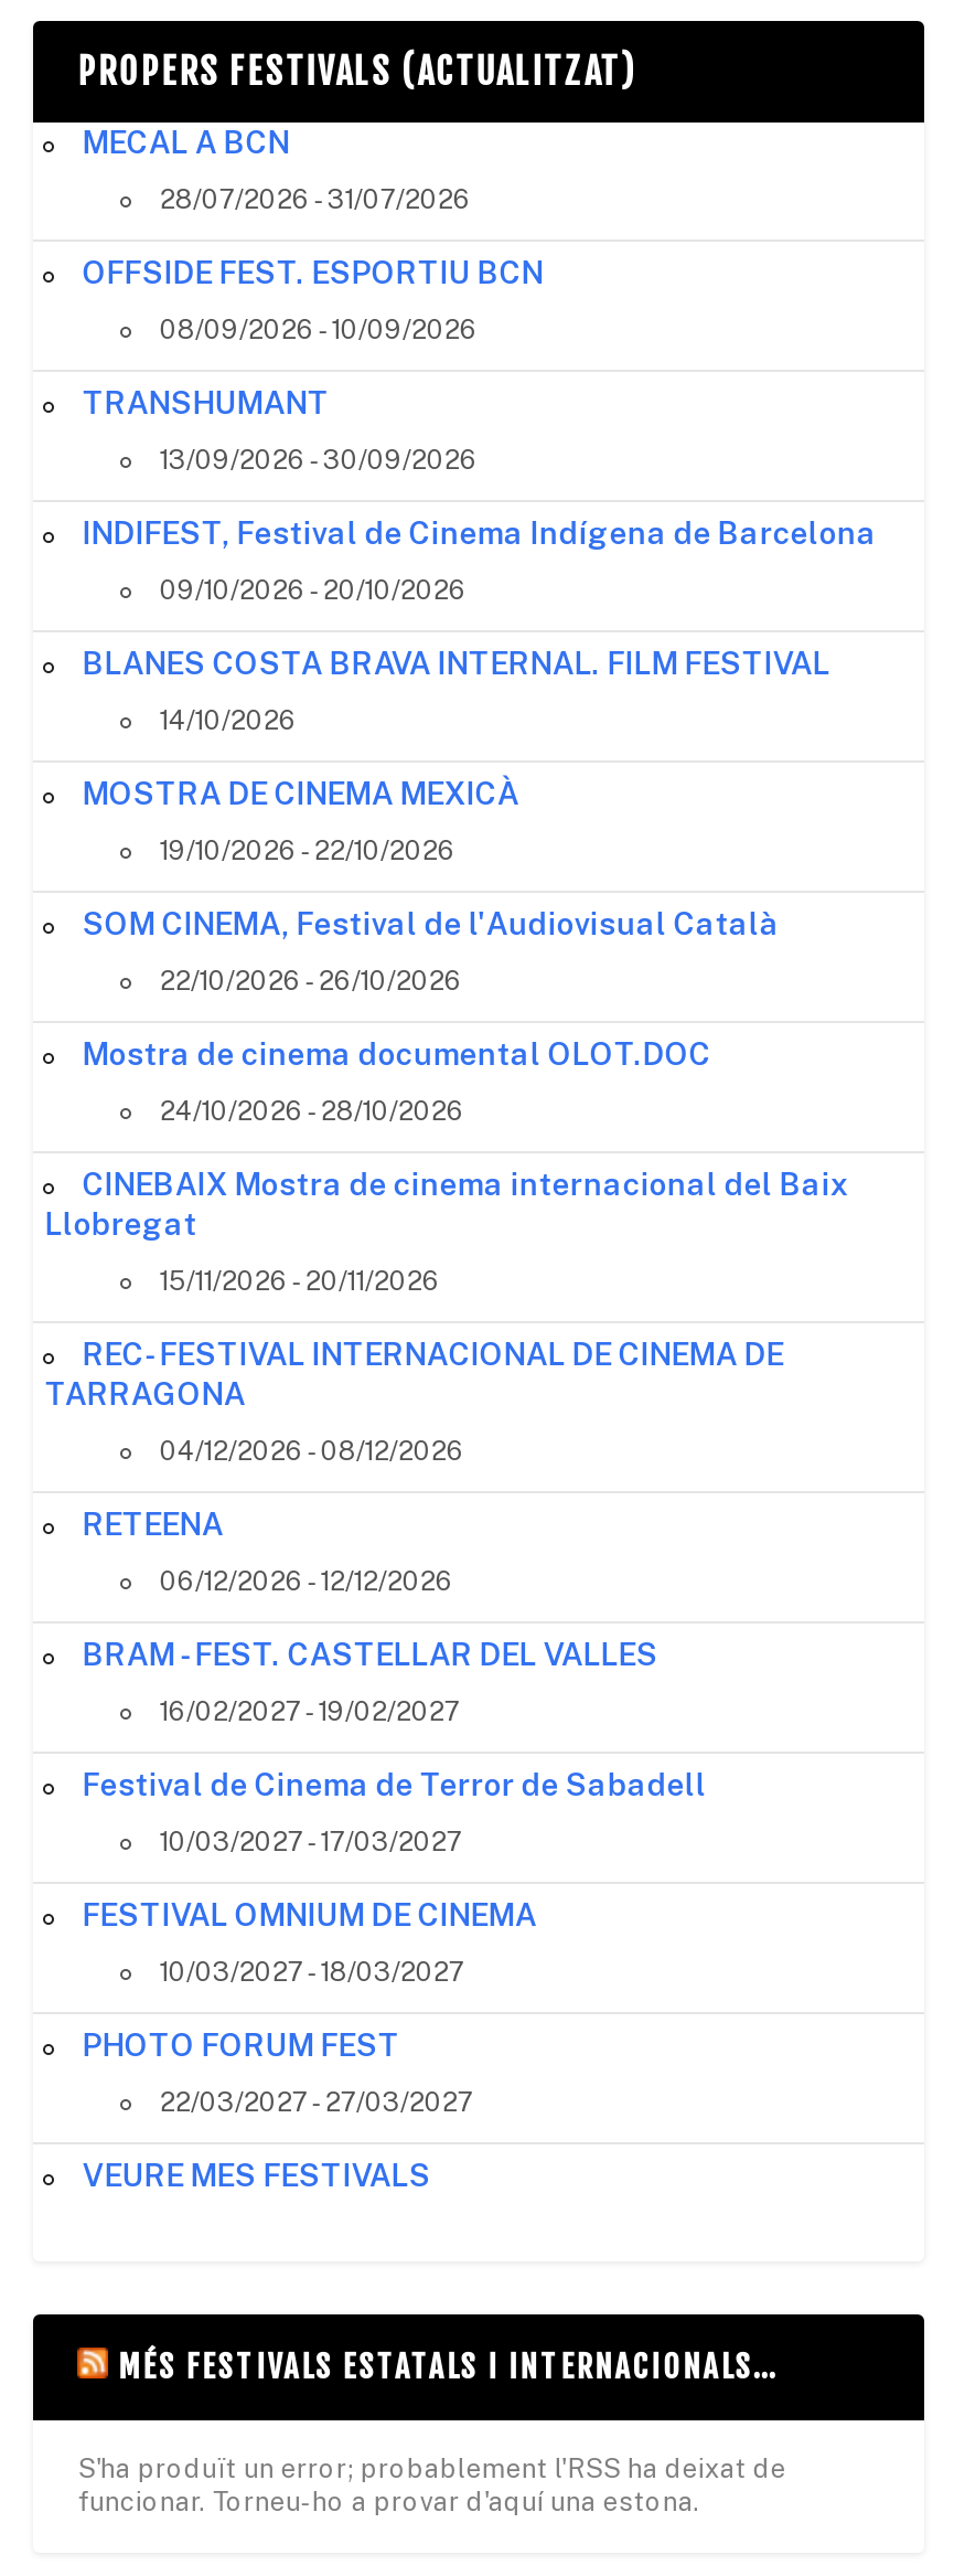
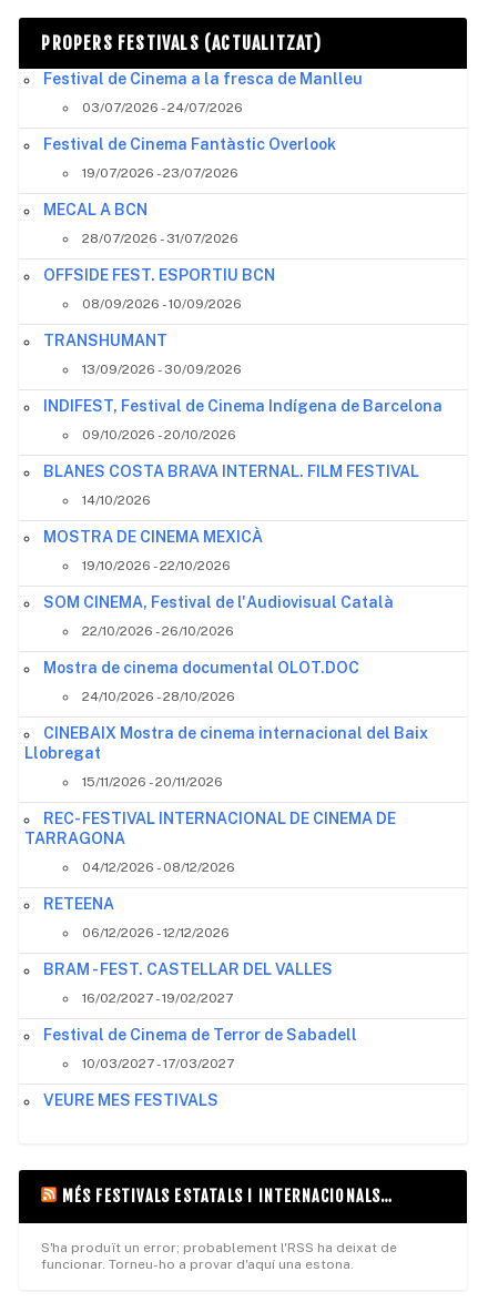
none -> [44,70,363,181] Festival de Cinema a la fresca de Manlleu | 03/07/2026 - 24/07/2026 | Festival de Cinema Fantàstic Overlook | 19/07/2026 - 23/07/2026
moved [45,126,877,1858] -> [25,201,443,1072]: MECAL A BCN | 28/07/2026 - 31/07/2026 | OFFSIDE FEST. ESPORTIU BCN | ... | Festival de Cinema de Terror de Sabadell | 10/03/2027 - 17/03/2027
[82,1898,537,2119] FESTIVAL OMNIUM DE CINEMA | 10/03/2027 - 18/03/2027 | PHOTO FORUM FEST | 22/03/2027 - 27/03/2027 -> none

